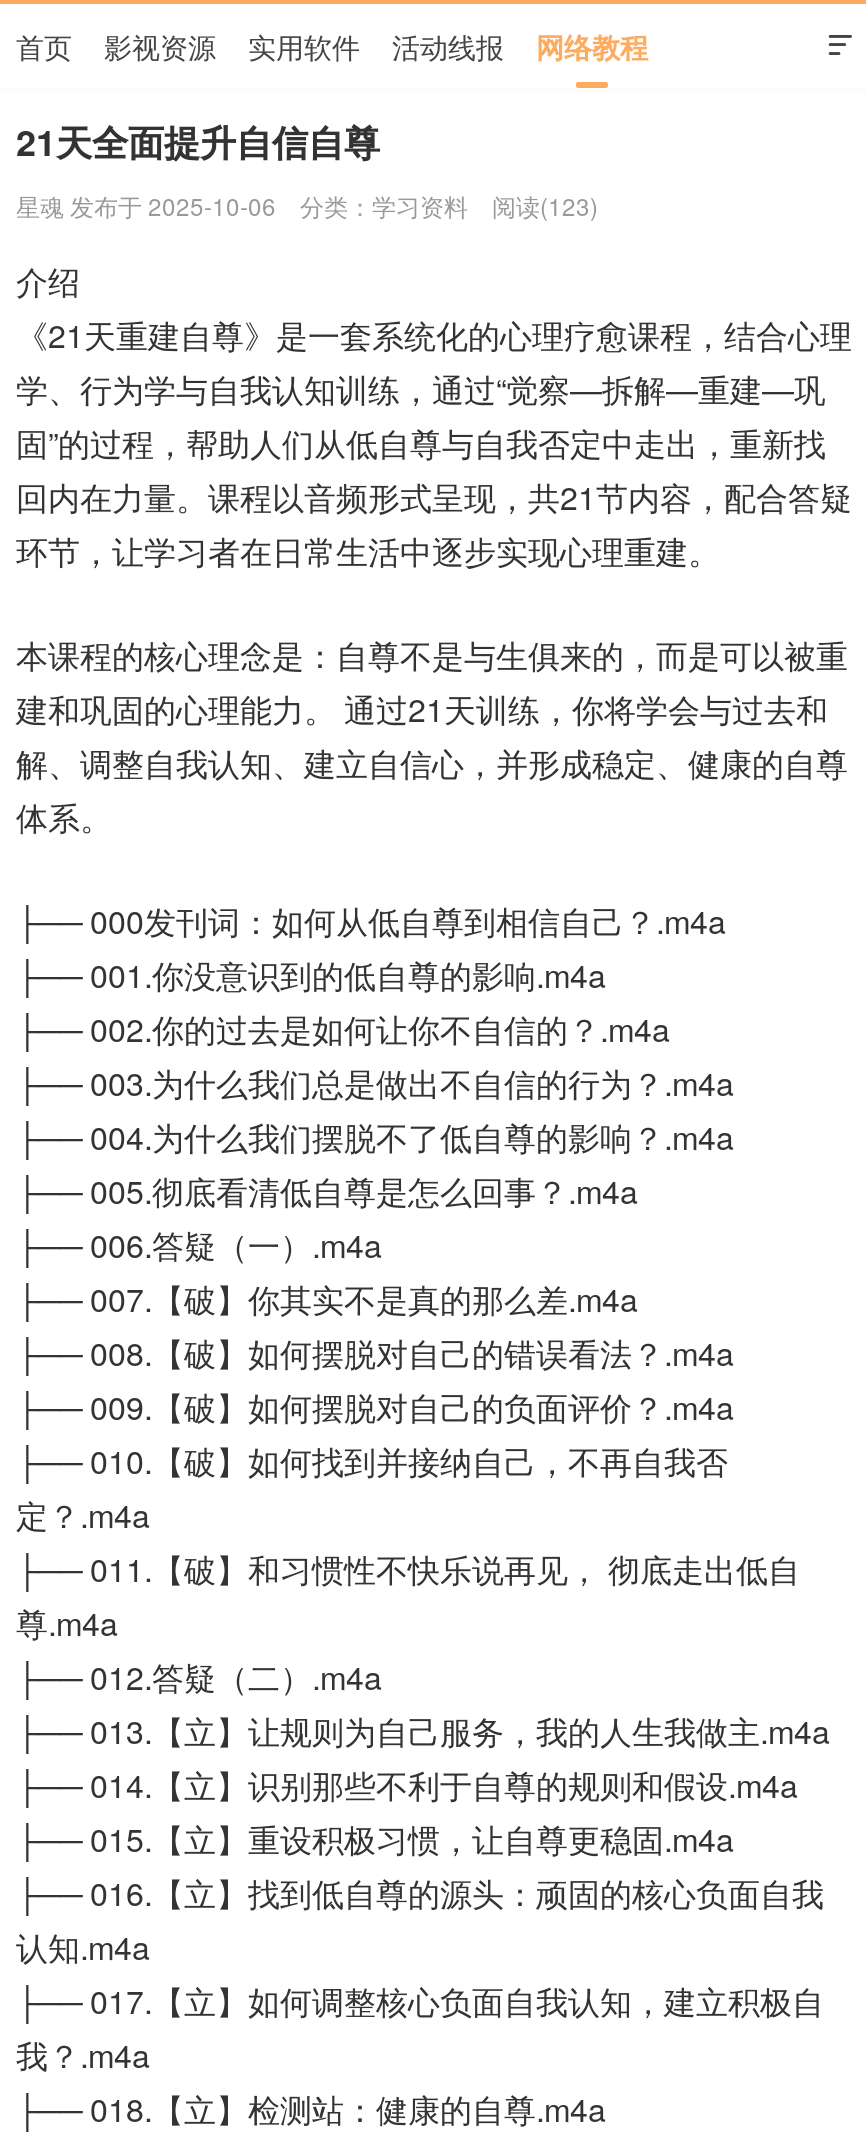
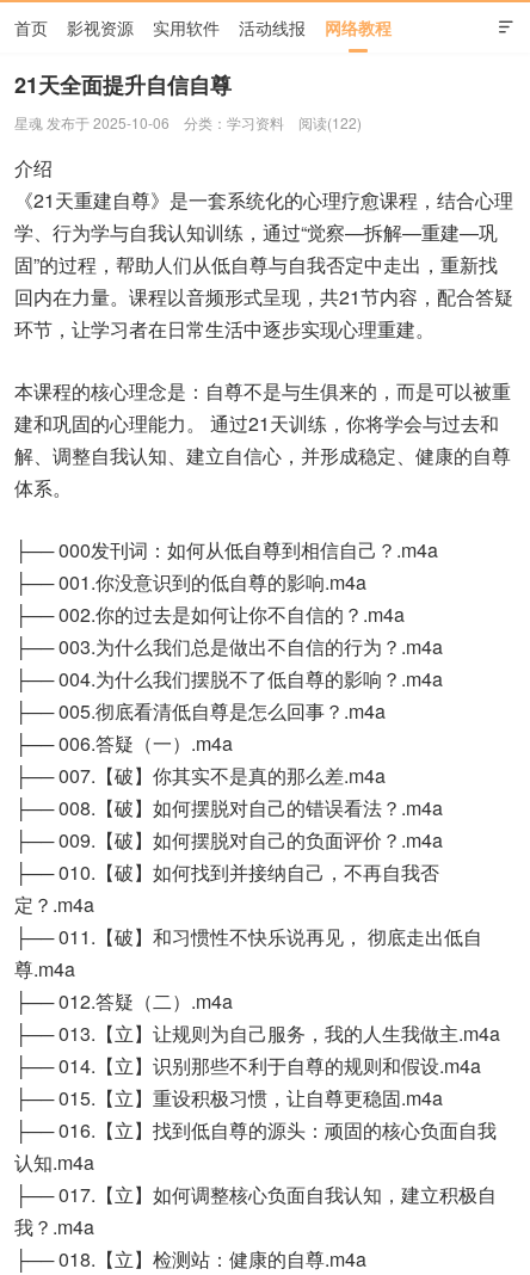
[16,188,598,222] 星魂 发布于 2025-10-06 分类：学习资料 阅读(123) -> [14,112,362,133] 星魂 发布于 2025-10-06 分类：学习资料 阅读(122)

